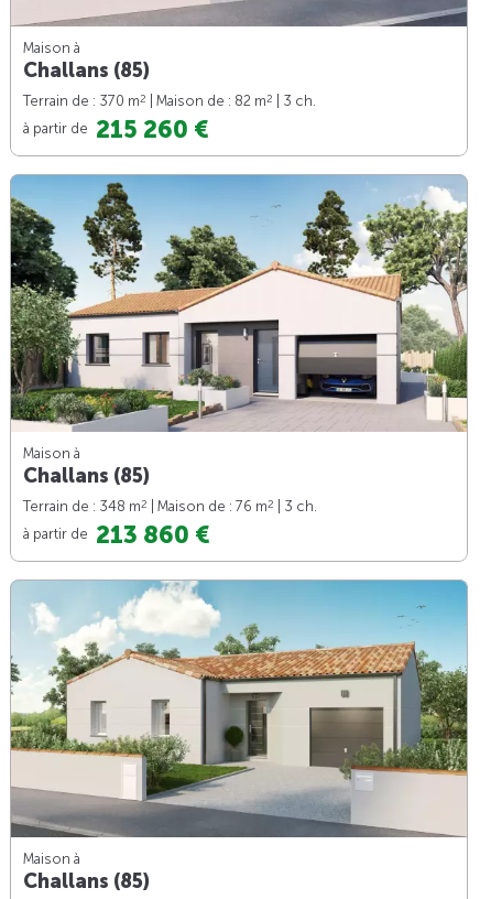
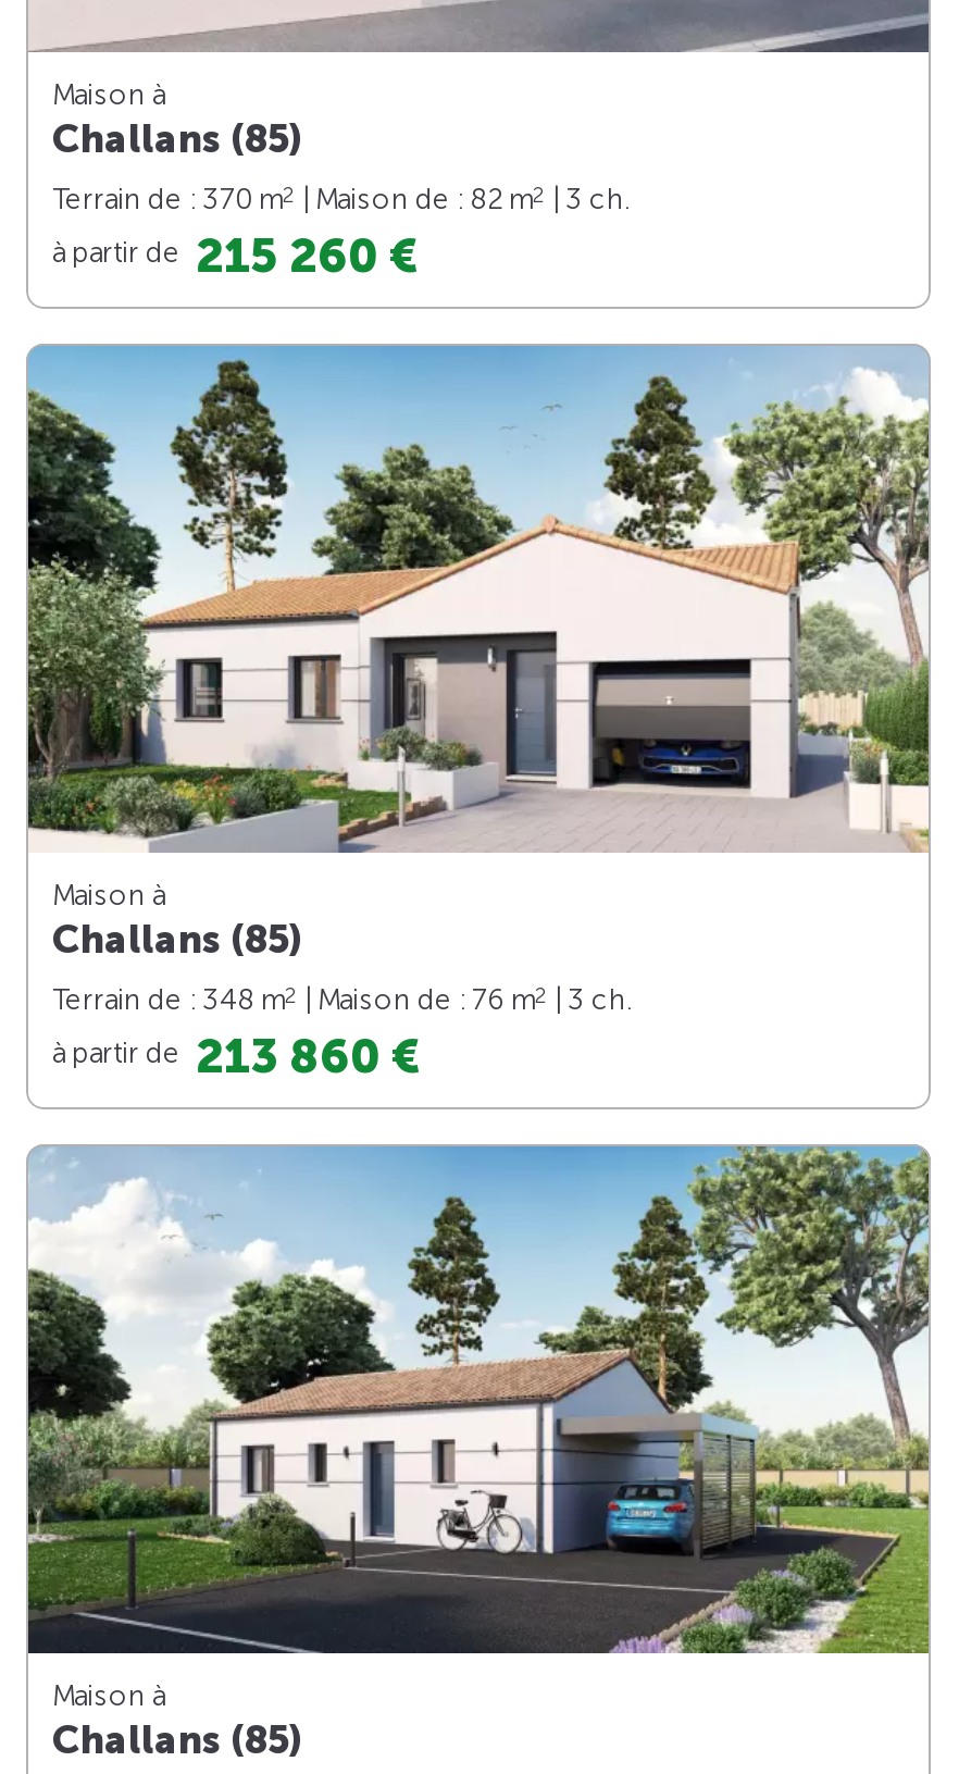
[10,580,468,837] [image] -> [26,1144,931,1653] [image]

